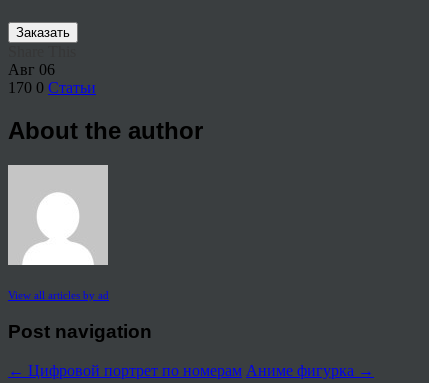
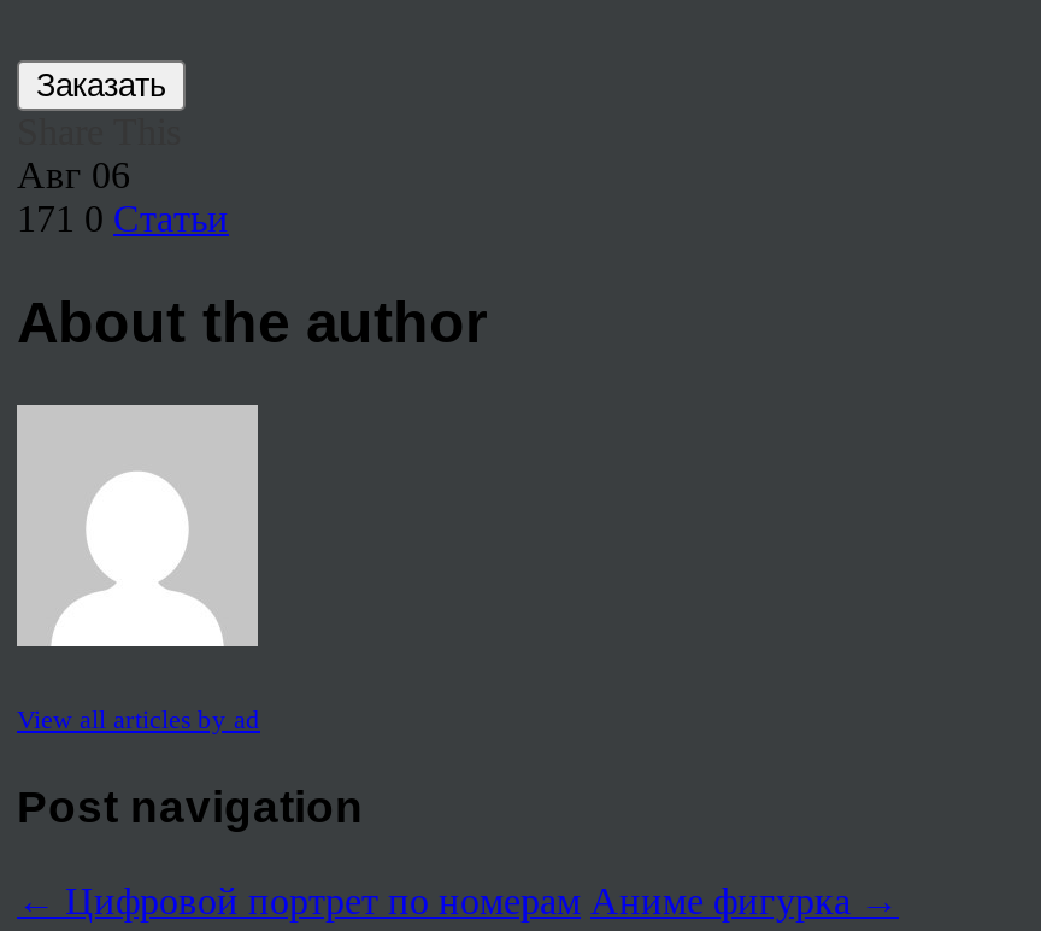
[8,79,96,96] 170 0 Статьи -> [17,198,229,239] 171 0 Статьи

